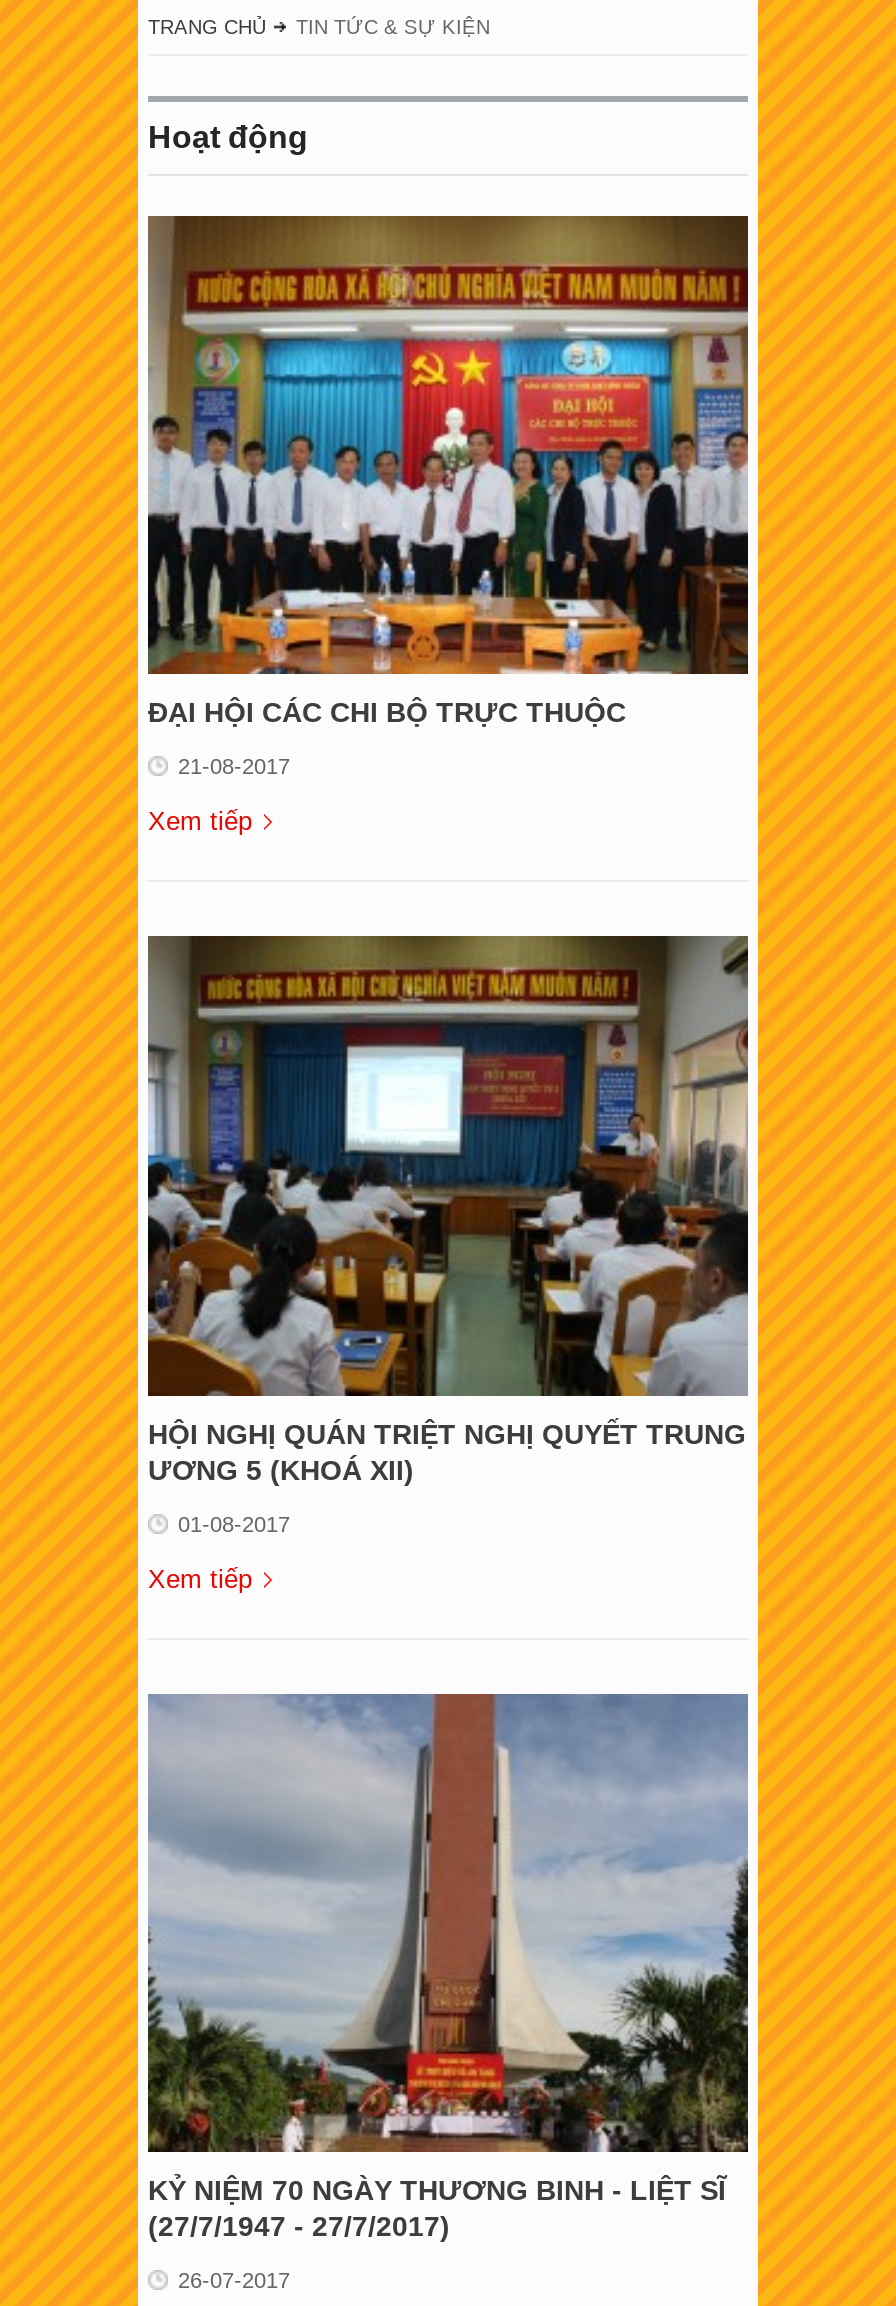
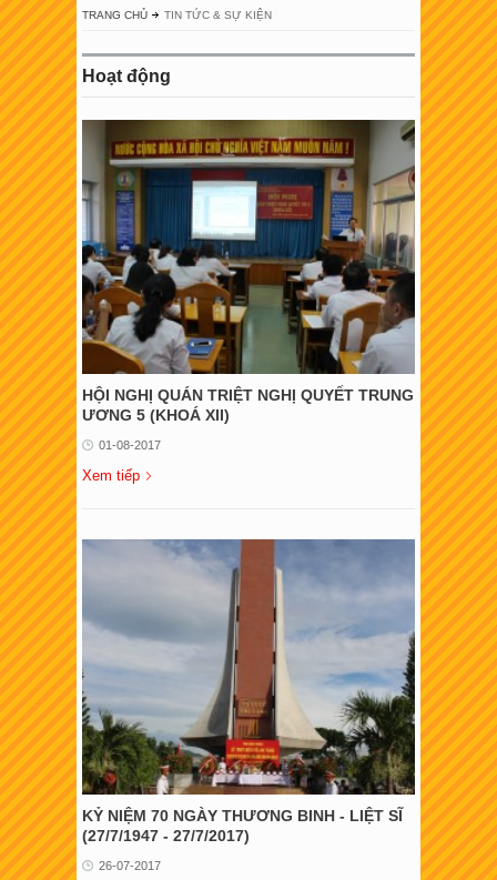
[146,216,750,837] [image] | ĐẠI HỘI CÁC CHI BỘ TRỰC THUỘC | 21-08-2017 | Xem tiếp -> none

